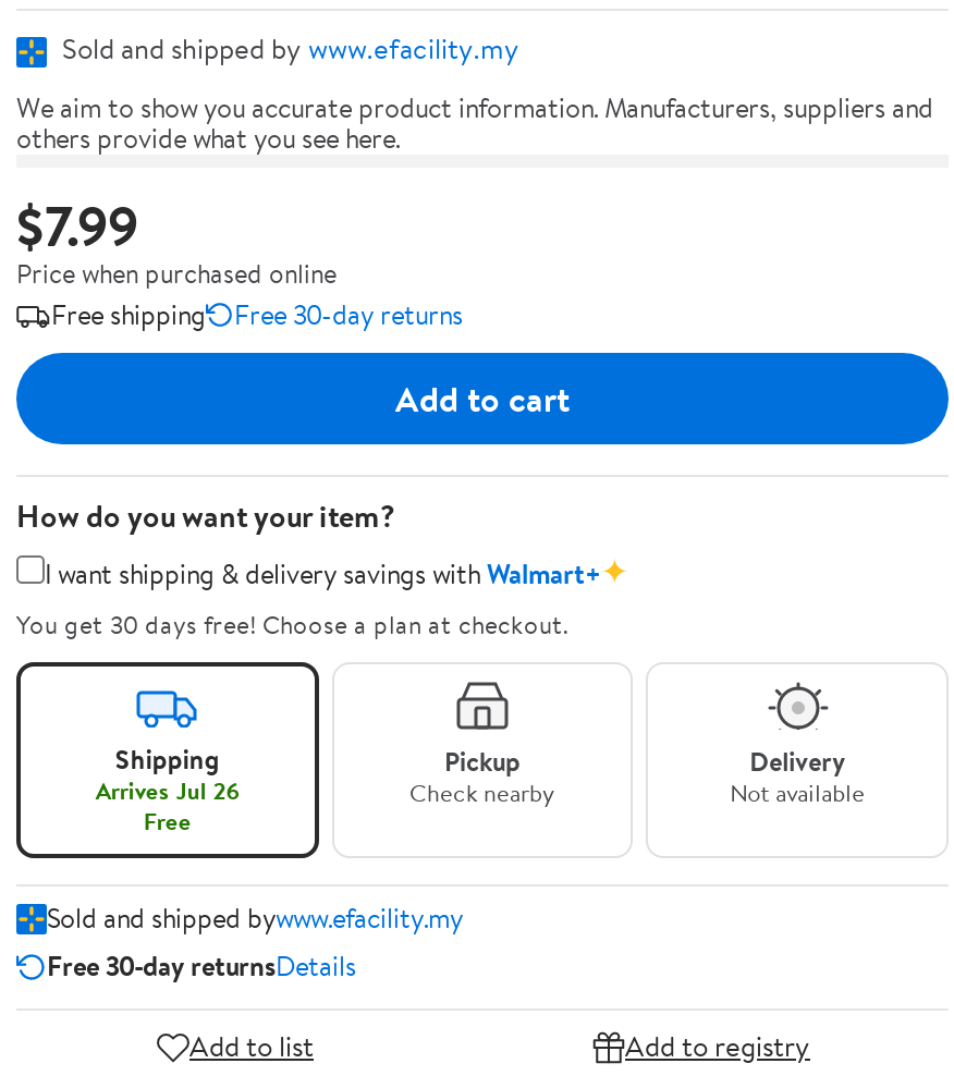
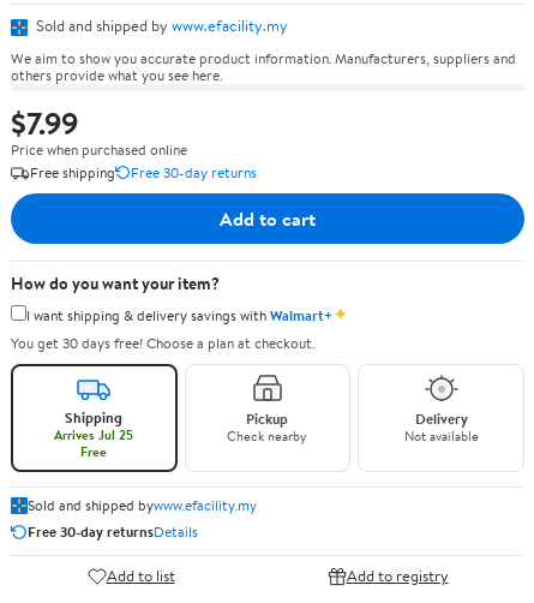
[95,773,239,808] Arrives Jul 26 -> [54,425,134,444] Arrives Jul 25

